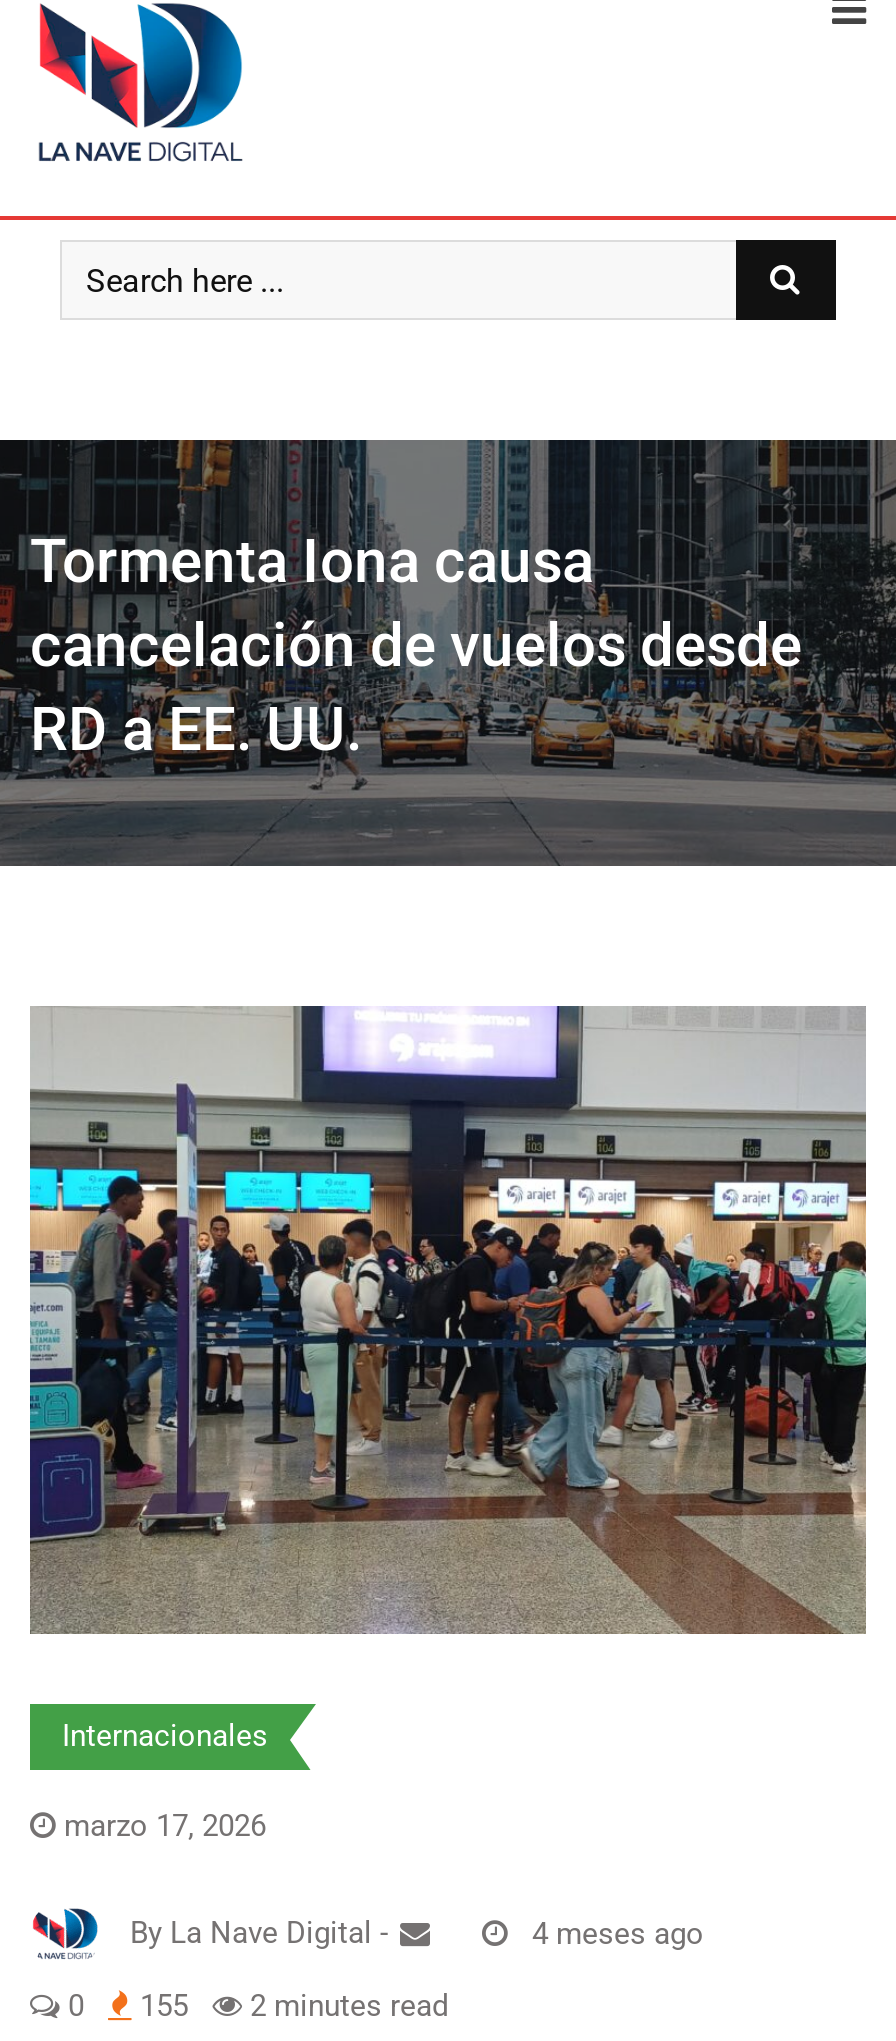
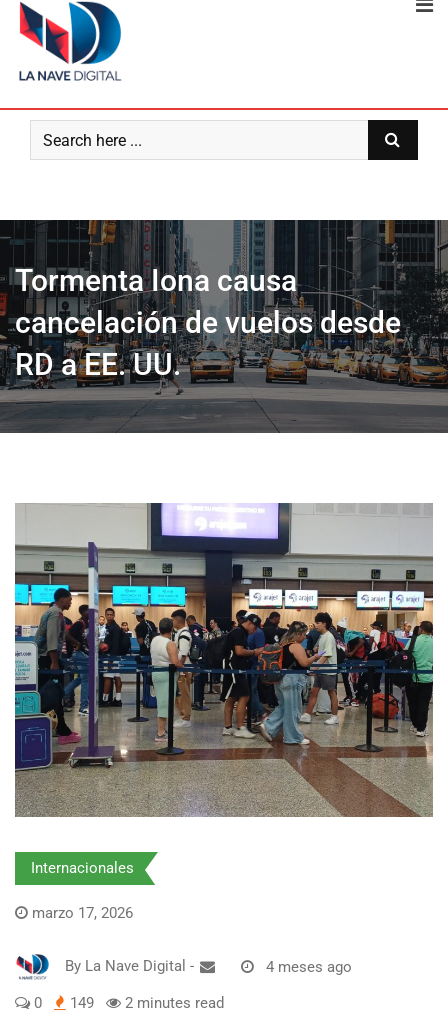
[60,1989,448,2025] 0 155 2 minutes read -> [30,994,224,1012] 0 149 2 minutes read

